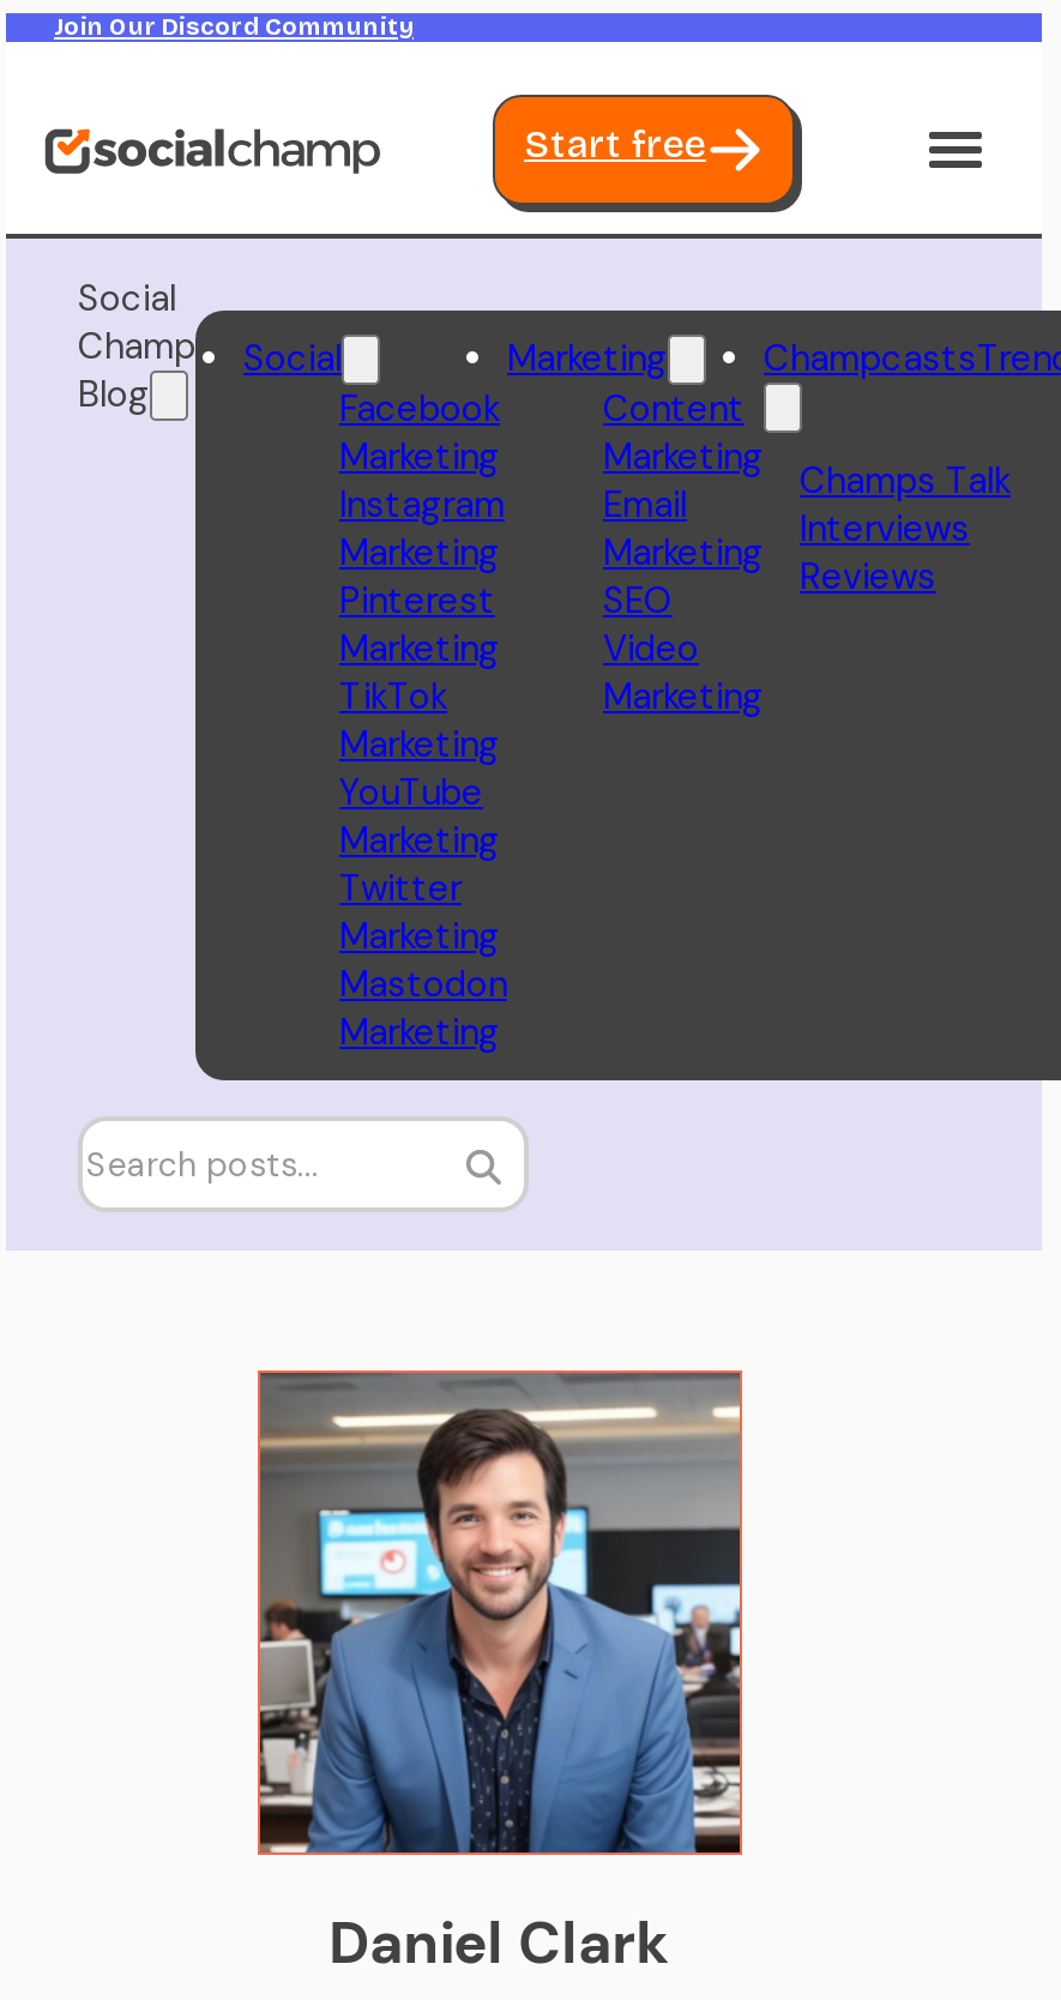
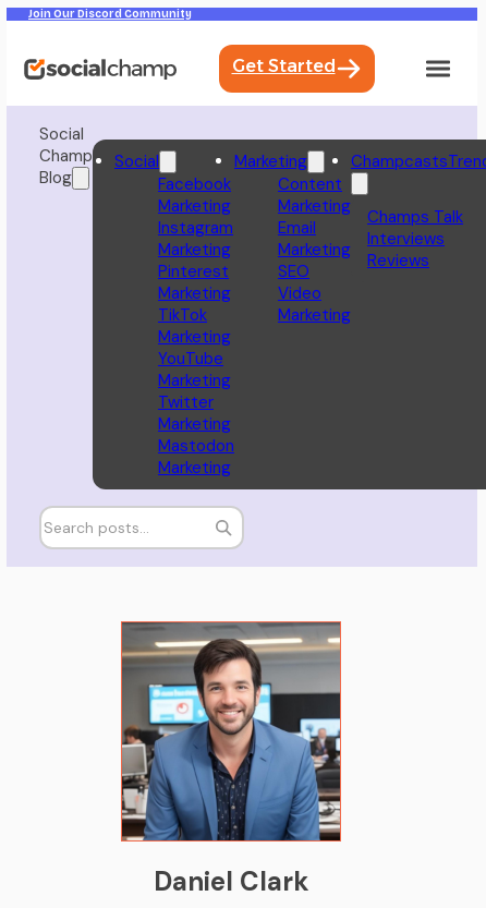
[524,121,706,167] Start free -> [232,56,335,76] Get Started

